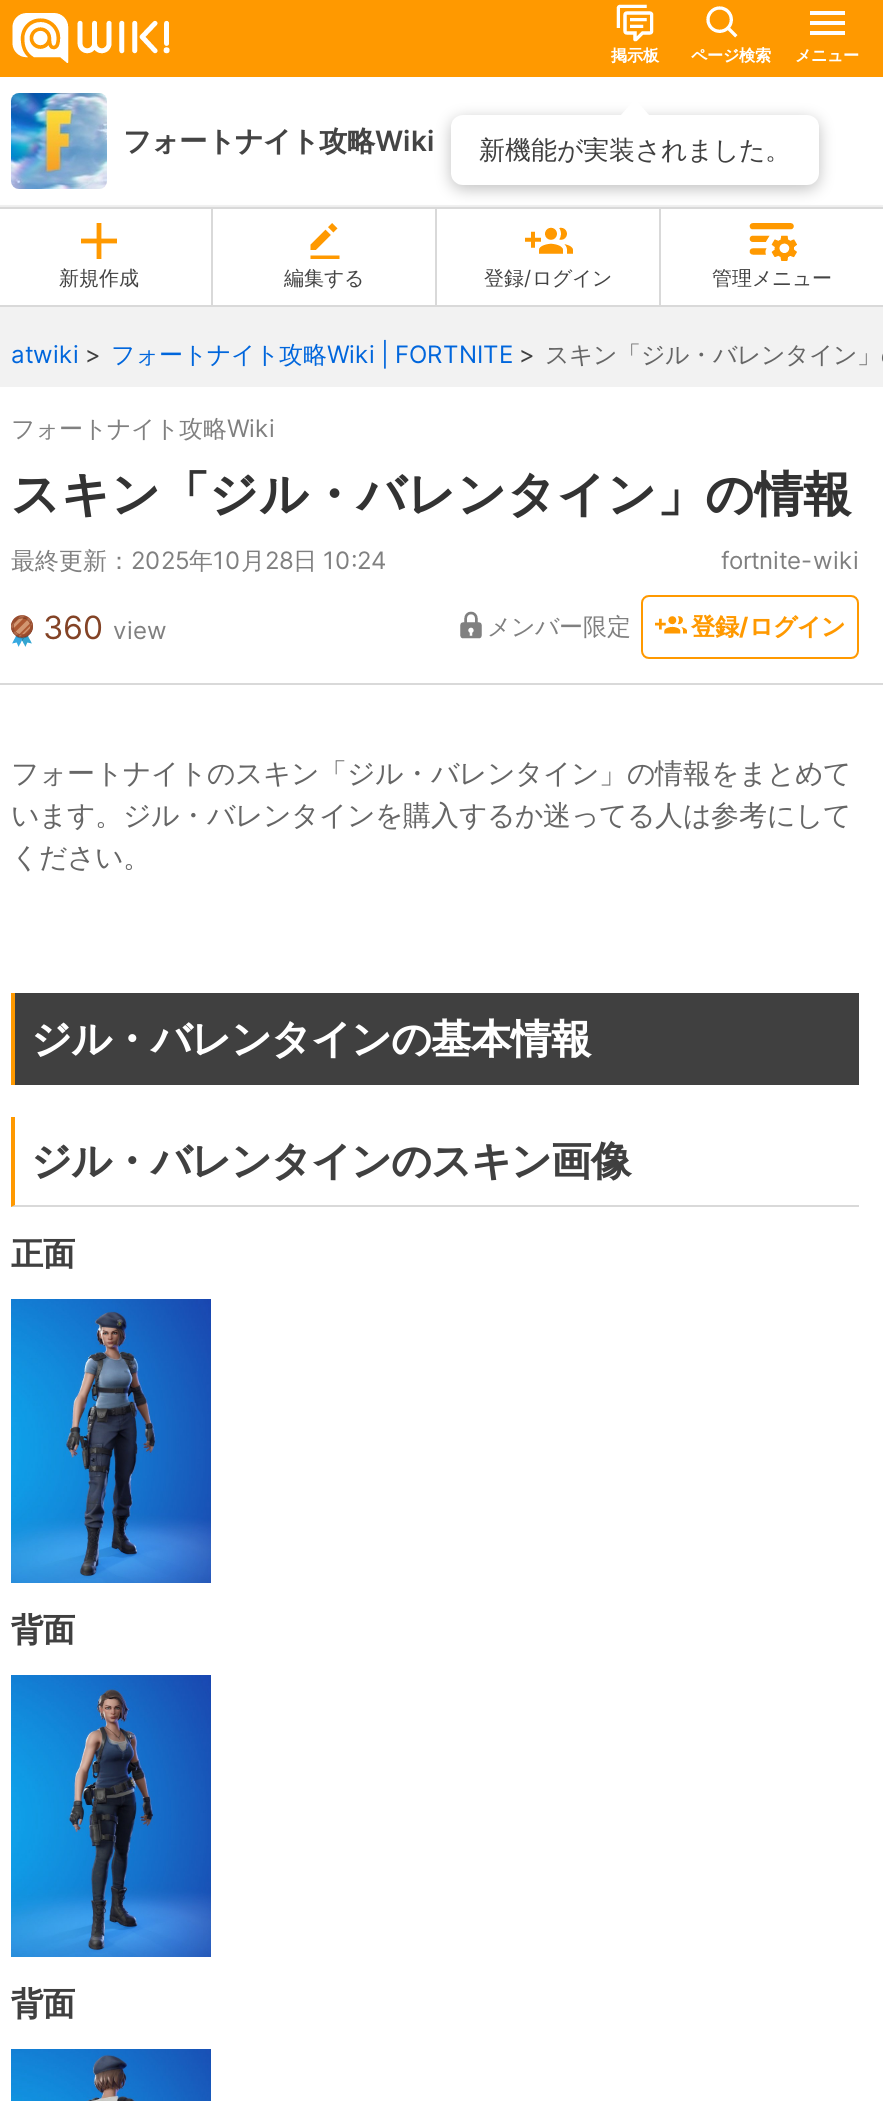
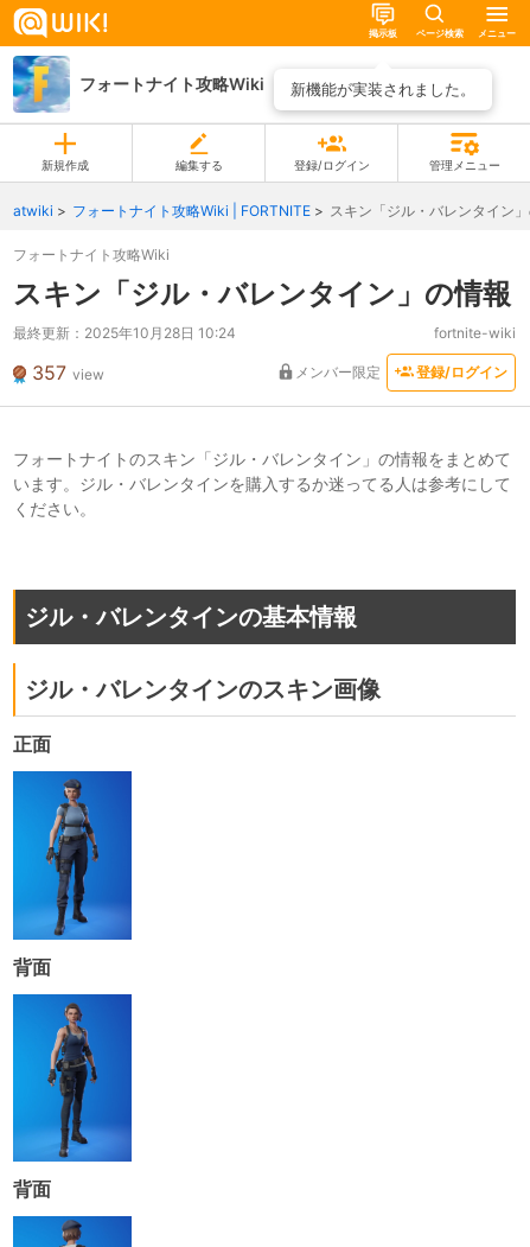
[43,607,167,647] 360 view -> [32,361,104,384] 357 view

